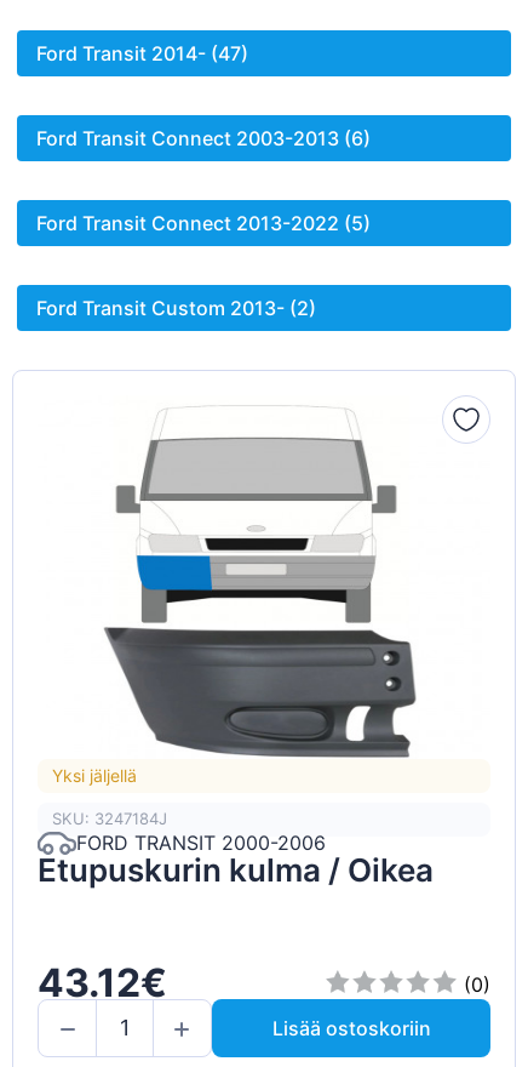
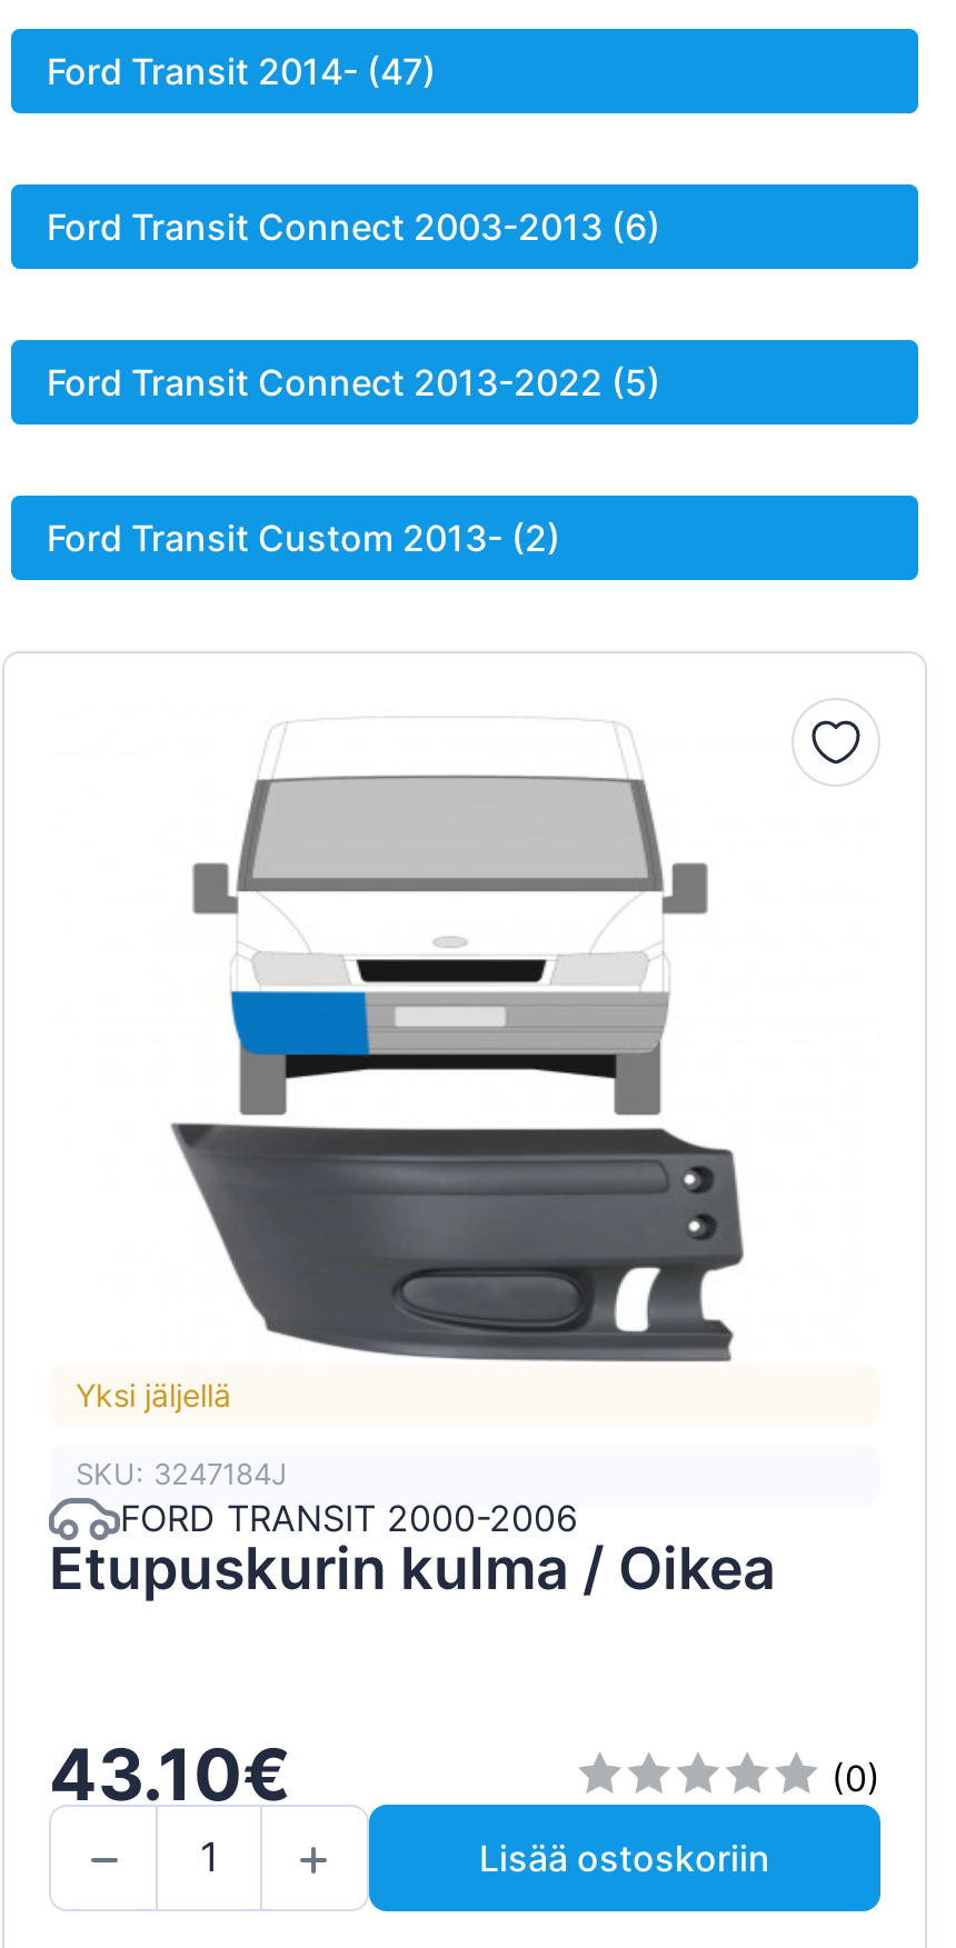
[38,959,167,1007] 43.12€ -> [49,1732,291,1818] 43.10€

